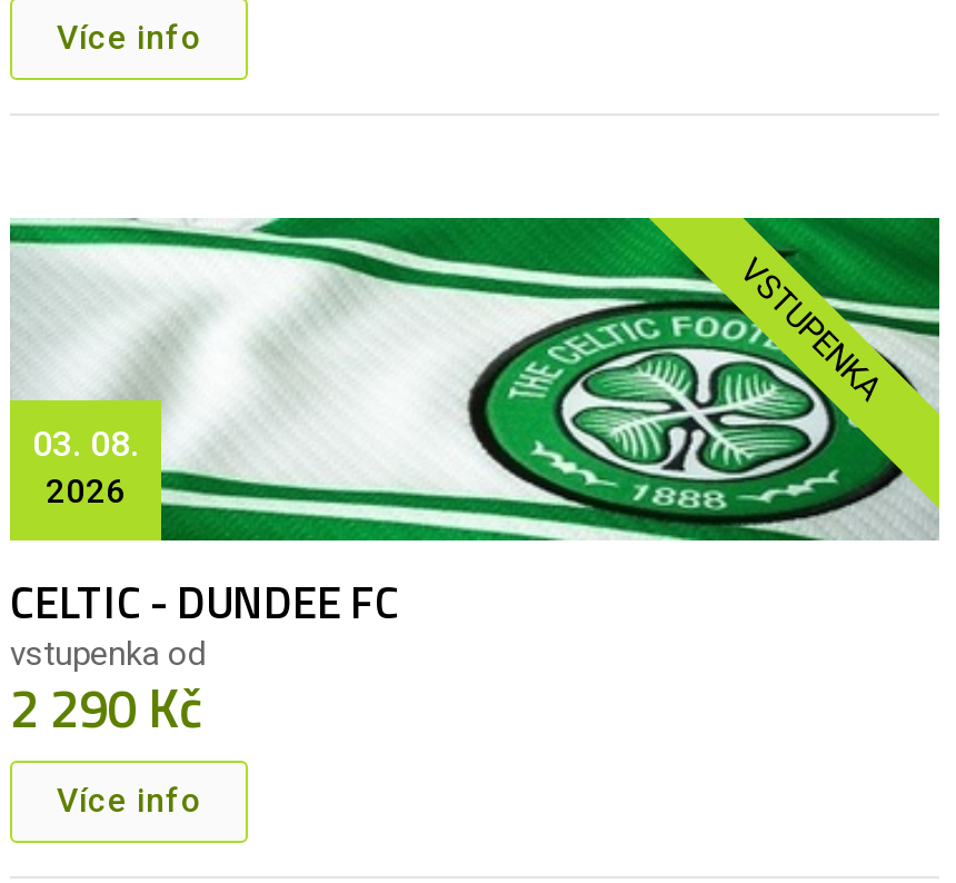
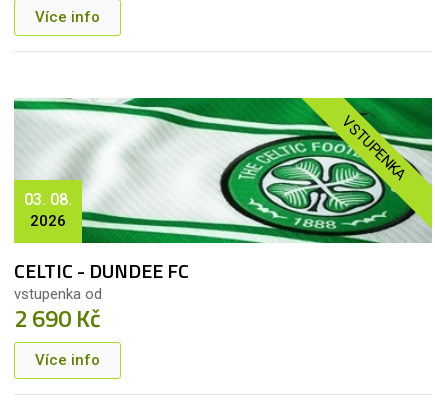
[10,666,203,746] 2 290 Kč -> [14,300,101,336] 2 690 Kč

